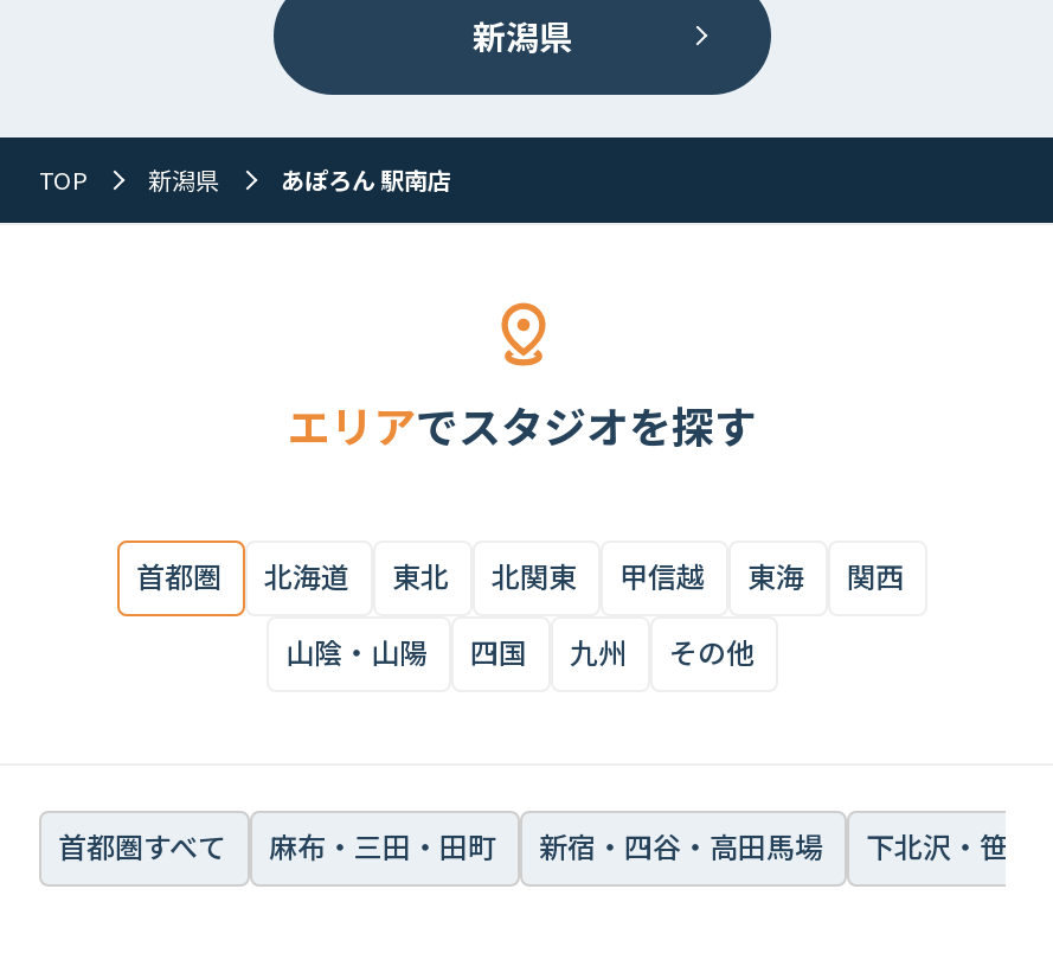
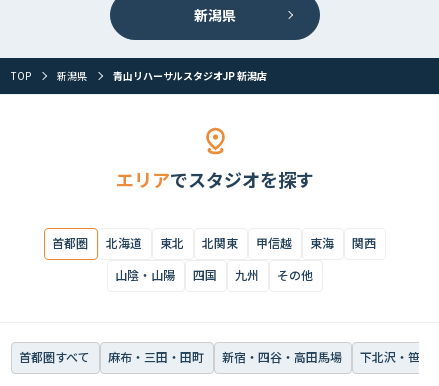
[281,161,451,197] あぽろん 駅南店 -> [113,68,267,83] 青山リハーサルスタジオJP 新潟店

